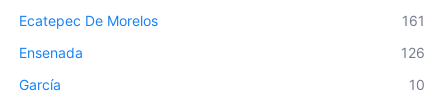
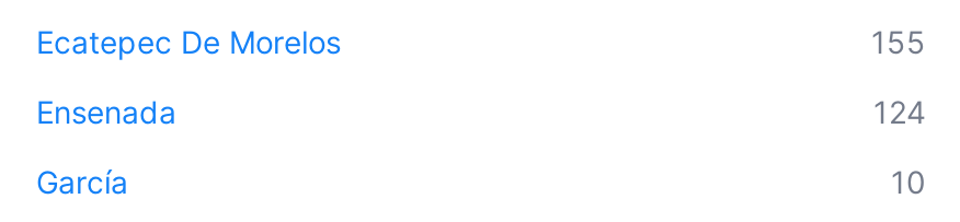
[402,12,425,29] 161 -> [871,22,926,59] 155
[401,44,425,61] 126 -> [873,92,926,129] 124

